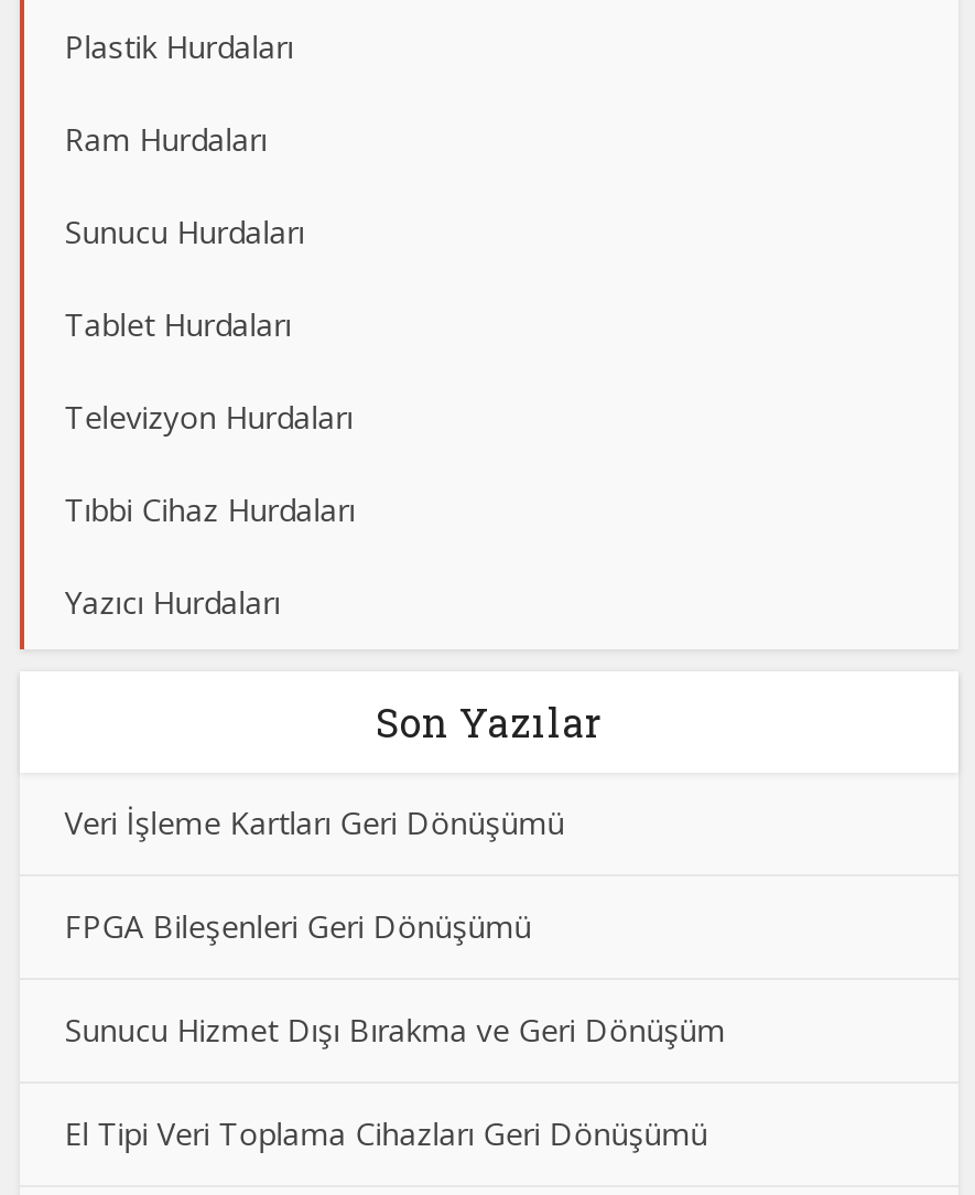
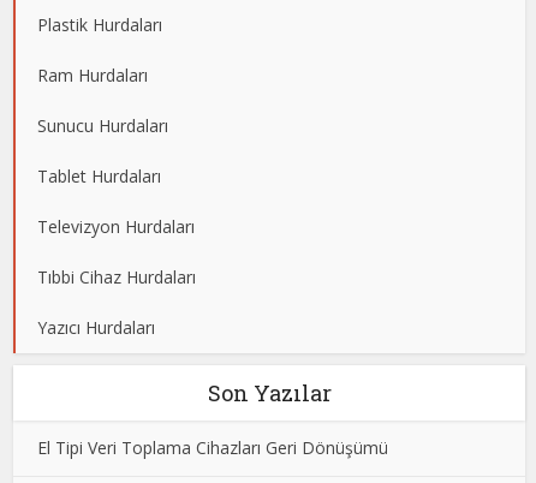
[64,801,725,1051] Veri İşleme Kartları Geri Dönüşümü | FPGA Bileşenleri Geri Dönüşümü | Sunucu Hizmet Dışı Bırakma ve Geri Dönüşüm -> none

